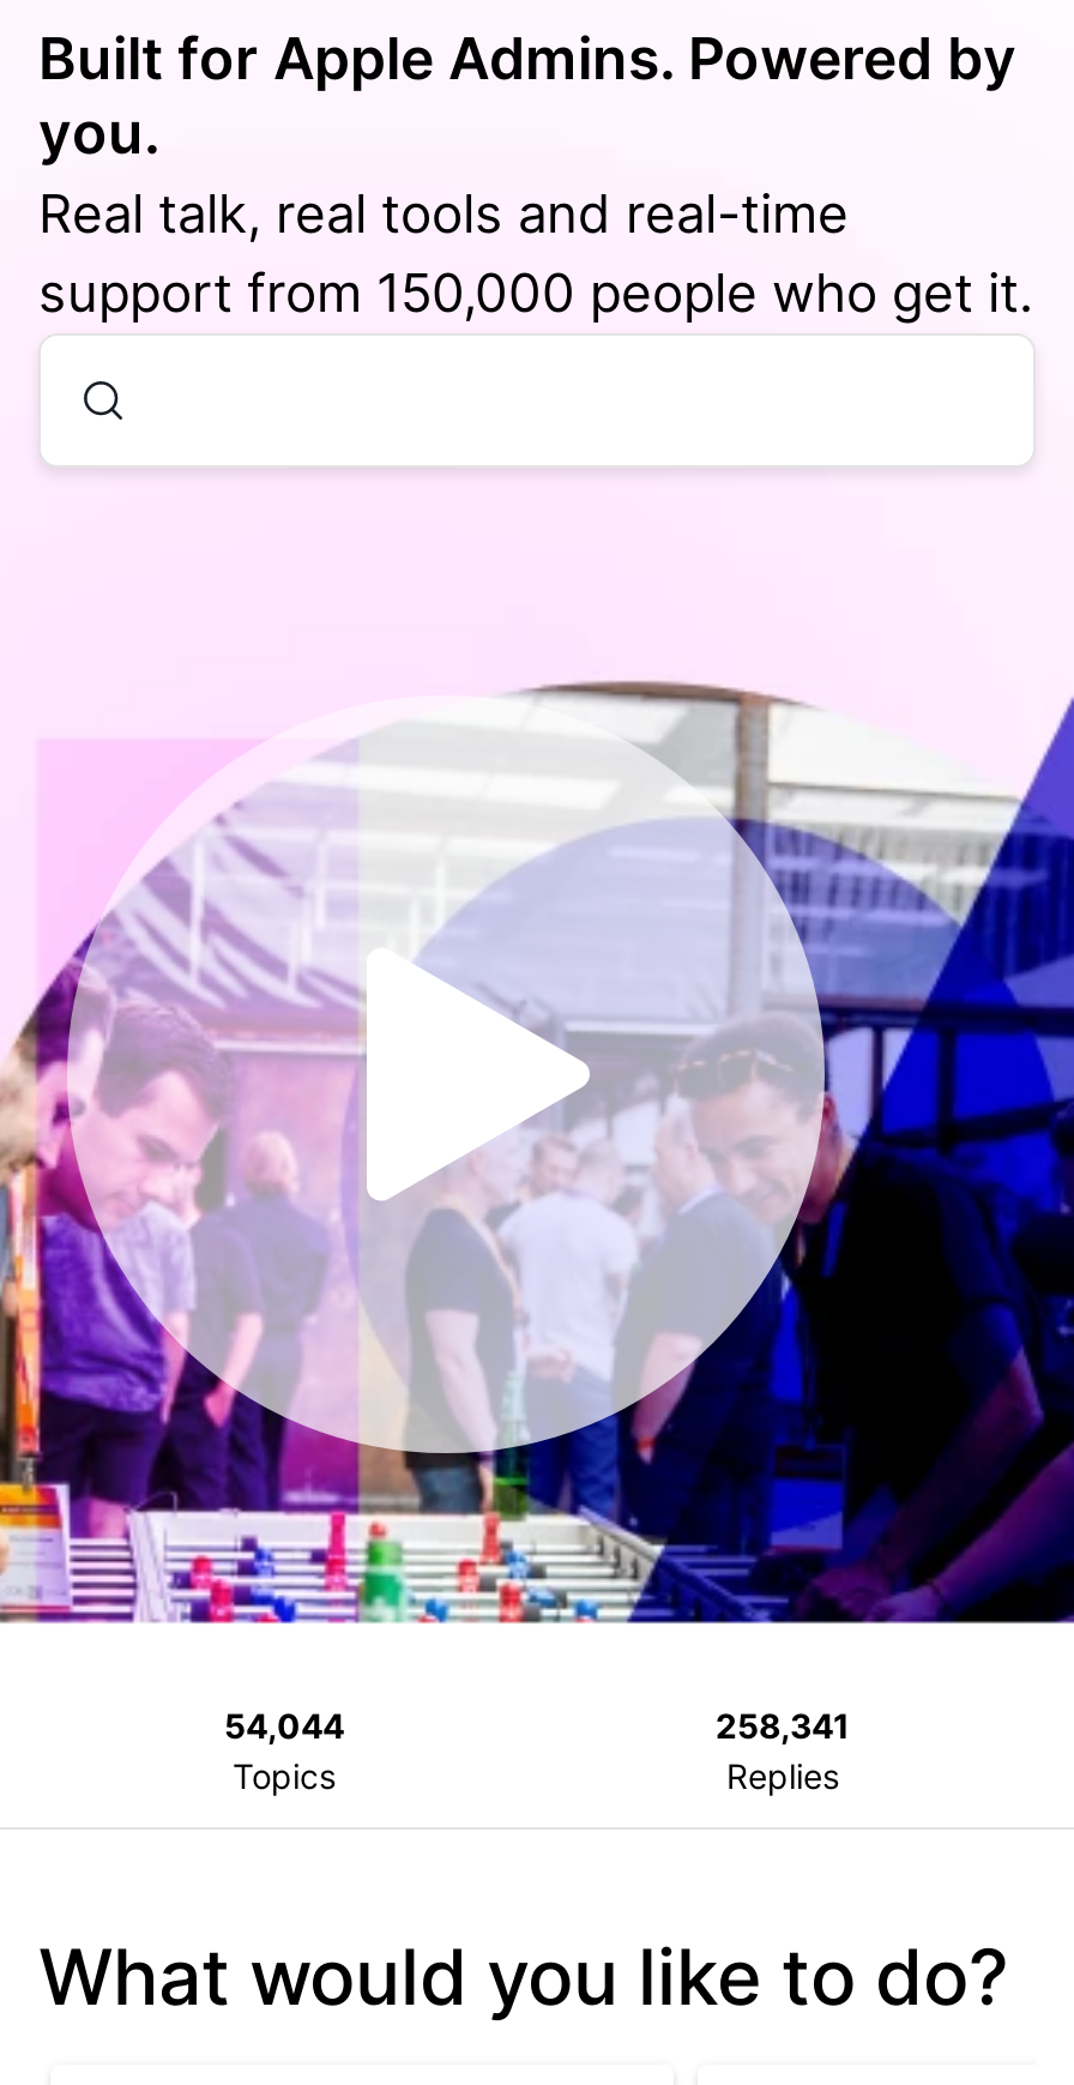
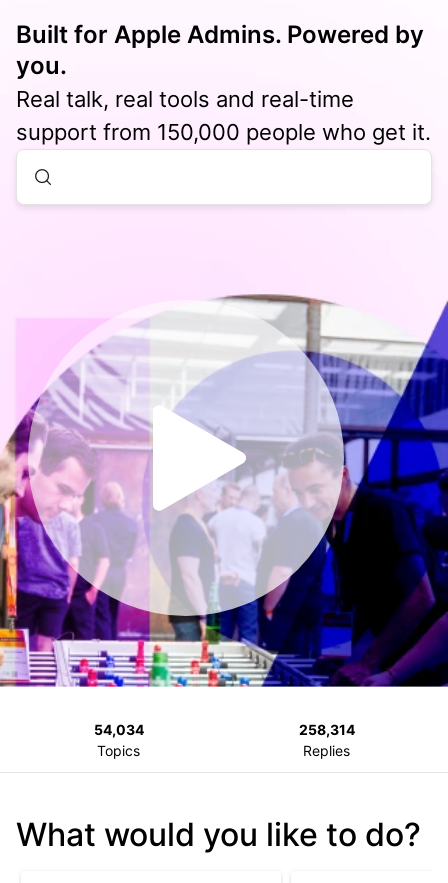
[224,1705,344,1746] 54,044 -> [93,721,143,738] 54,034
[716,1705,850,1746] 258,341 -> [298,721,354,738] 258,314

